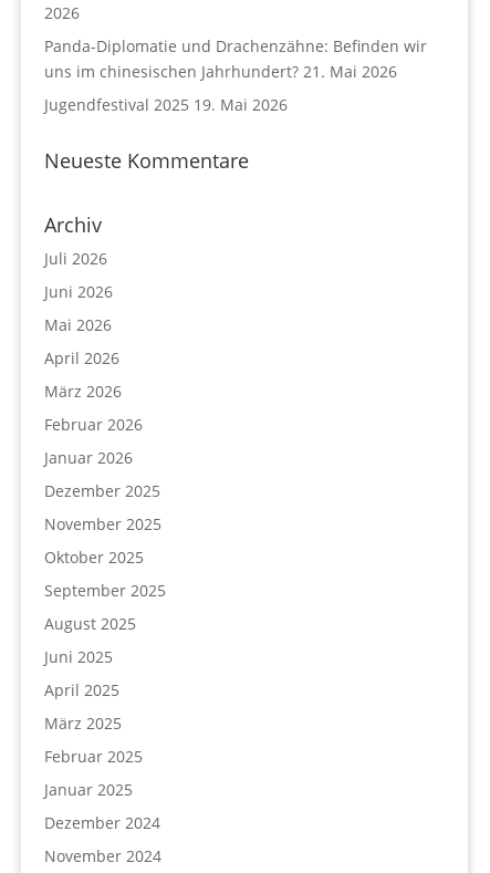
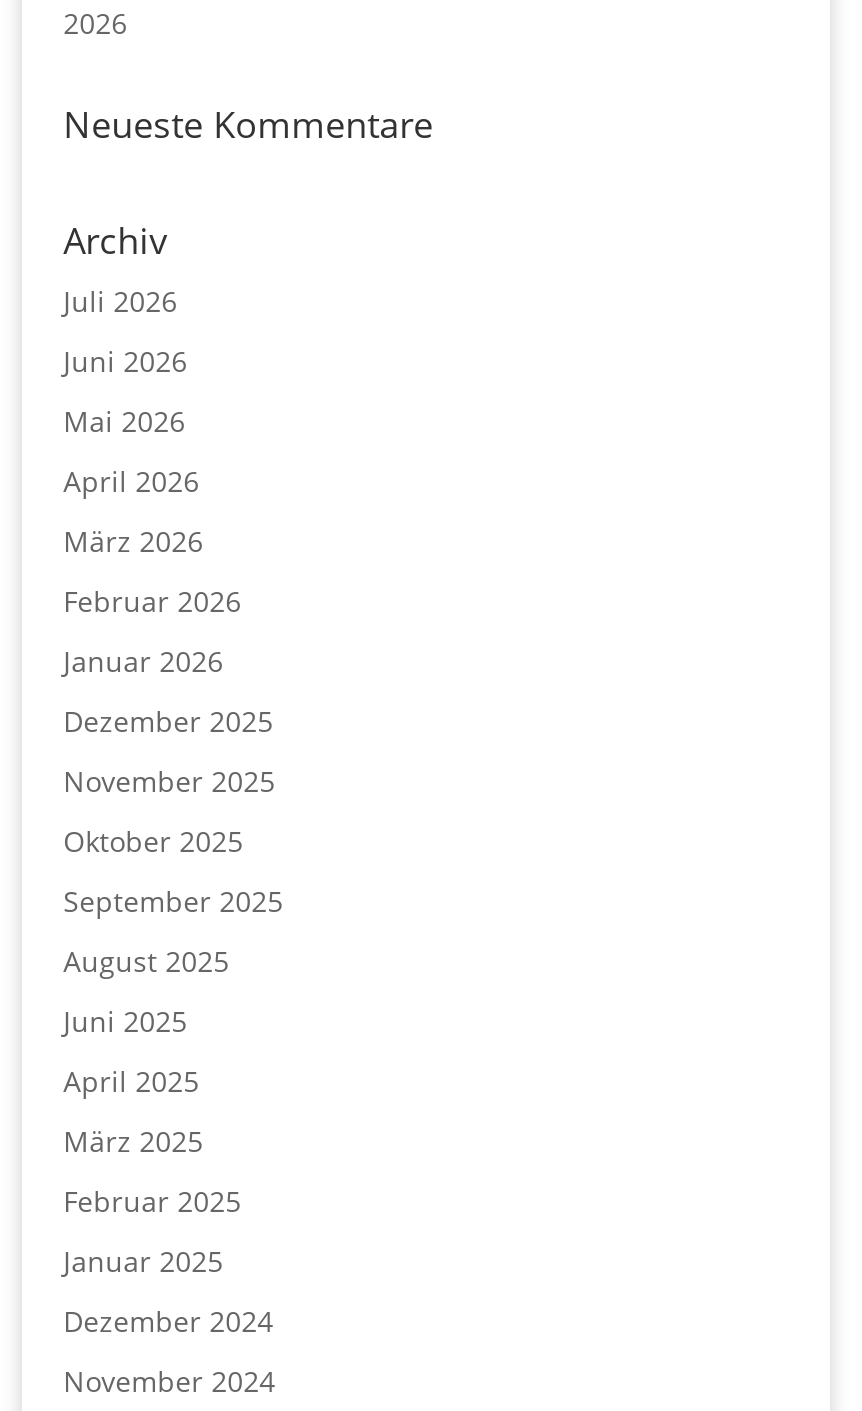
[44,35,427,115] Panda-Diplomatie und Drachenzähne: Befinden wir | uns im chinesischen Jahrhundert? 21. Mai 2026 | Jugendfestival 2025 19. Mai 2026 -> none

